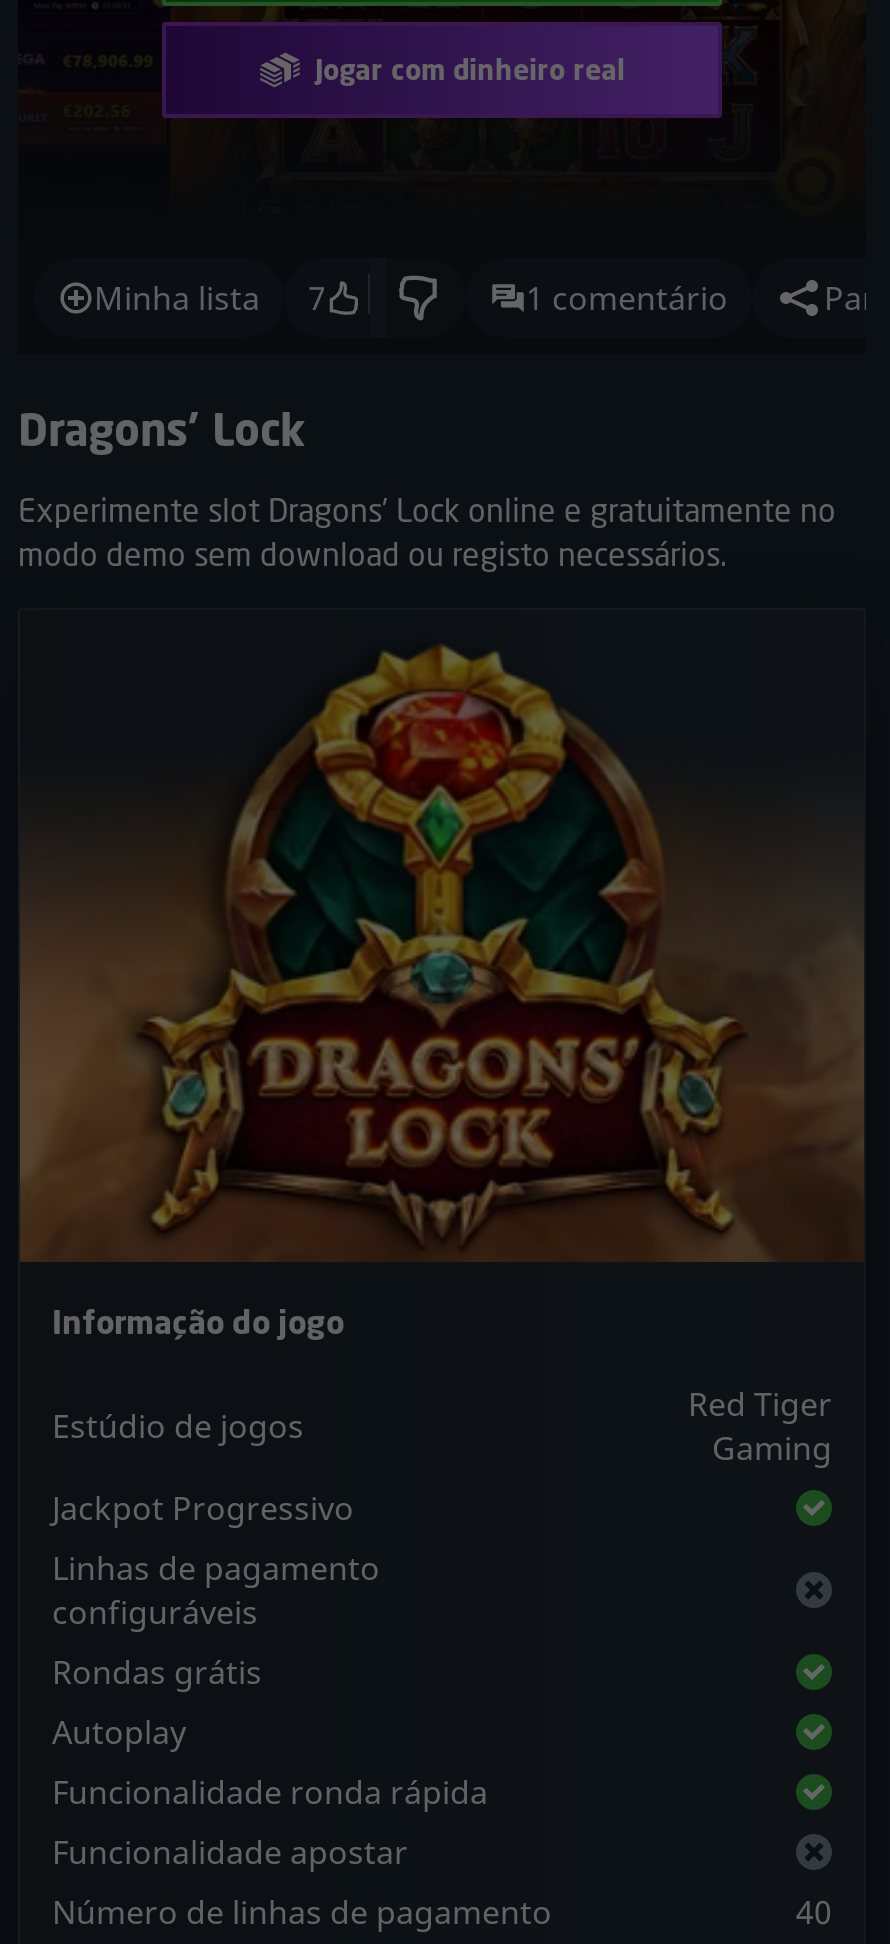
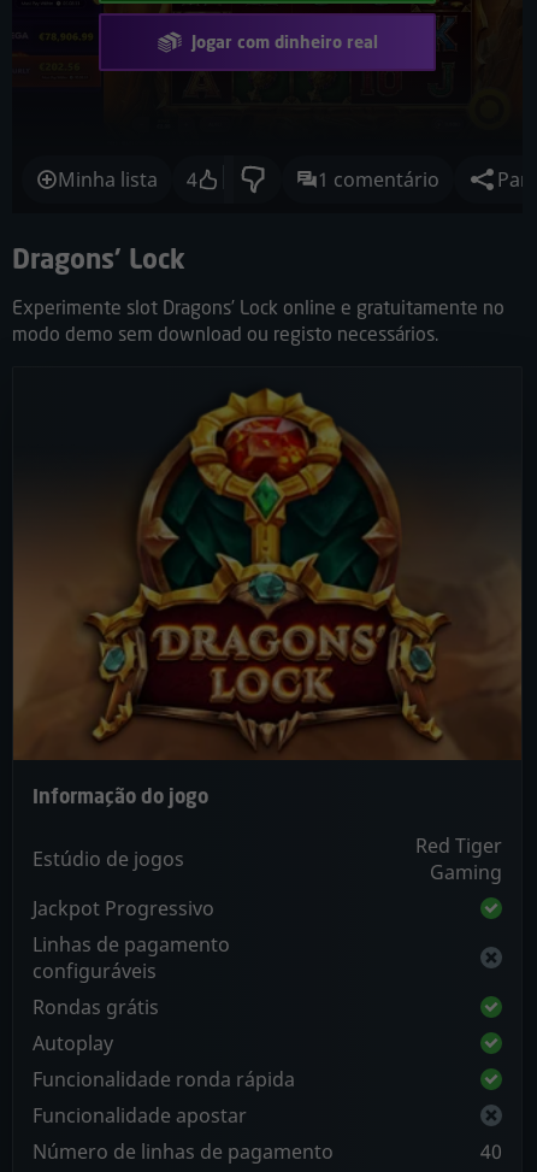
[94,277,326,321] Minha lista 7 -> [58,167,197,193] Minha lista 4

